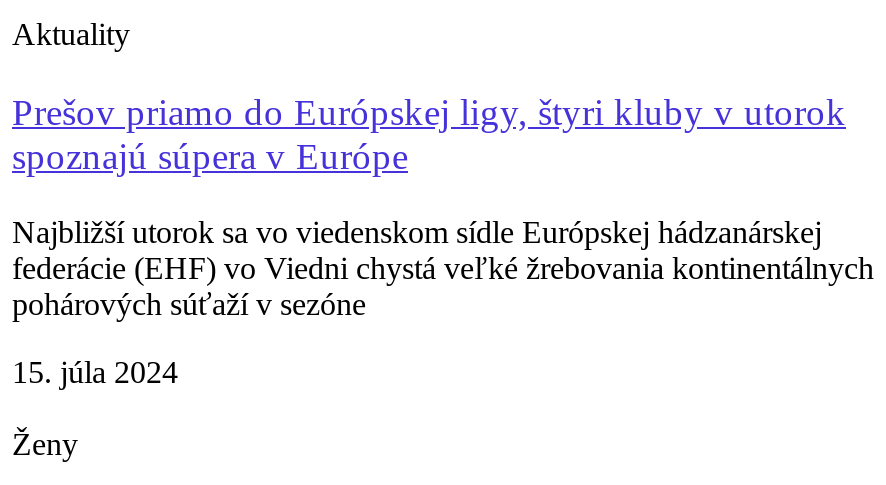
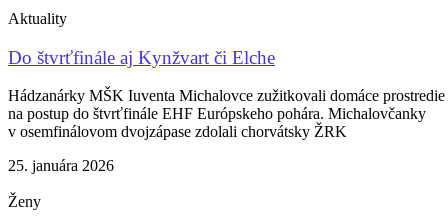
[12,90,846,176] Prešov priamo do Európskej ligy, štyri kluby v utorok | spoznajú súpera v Európe -> [8,47,275,68] Do štvrťfinále aj Kynžvart či Elche
[12,216,874,322] Najbližší utorok sa vo viedenskom sídle Európskej hádzanárskej | federácie (EHF) vo Viedni chystá veľké žrebovania kontinentálnych | pohárových súťaží v sezóne -> [8,87,445,140] Hádzanárky MŠK Iuventa Michalovce zužitkovali domáce prostredie | na postup do štvrťfinále EHF Európskeho pohára. Michalovčanky | v osemfinálovom dvojzápase zdolali chorvátsky ŽRK
[12,356,178,390] 15. júla 2024 -> [8,157,114,174] 25. januára 2026

